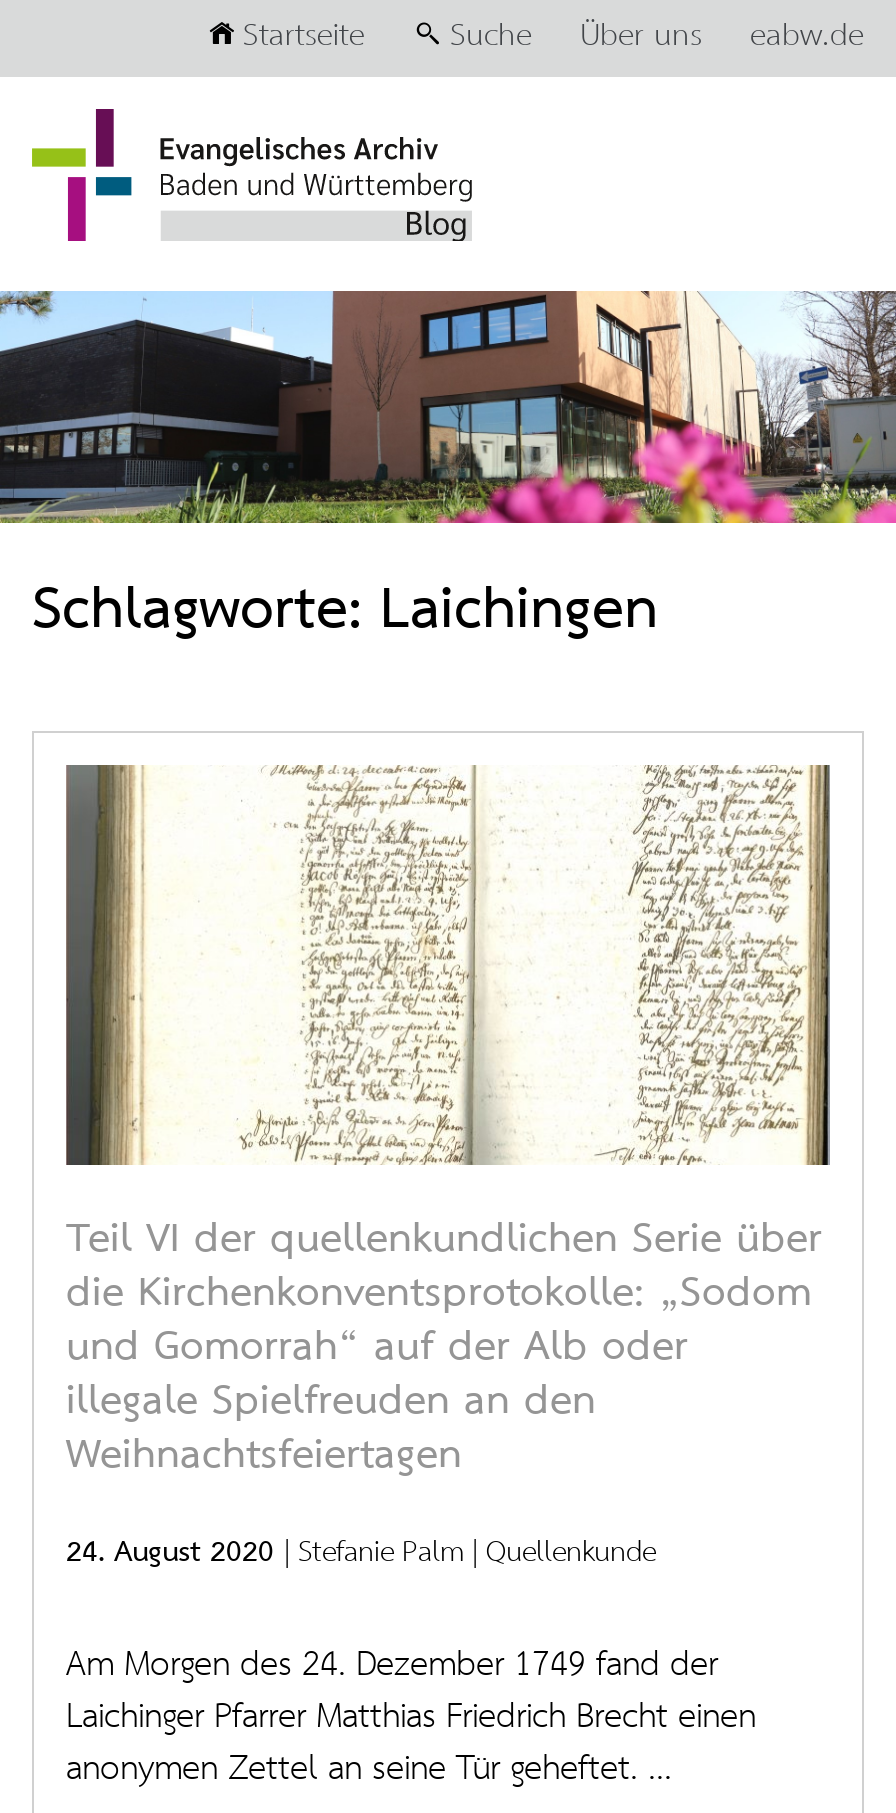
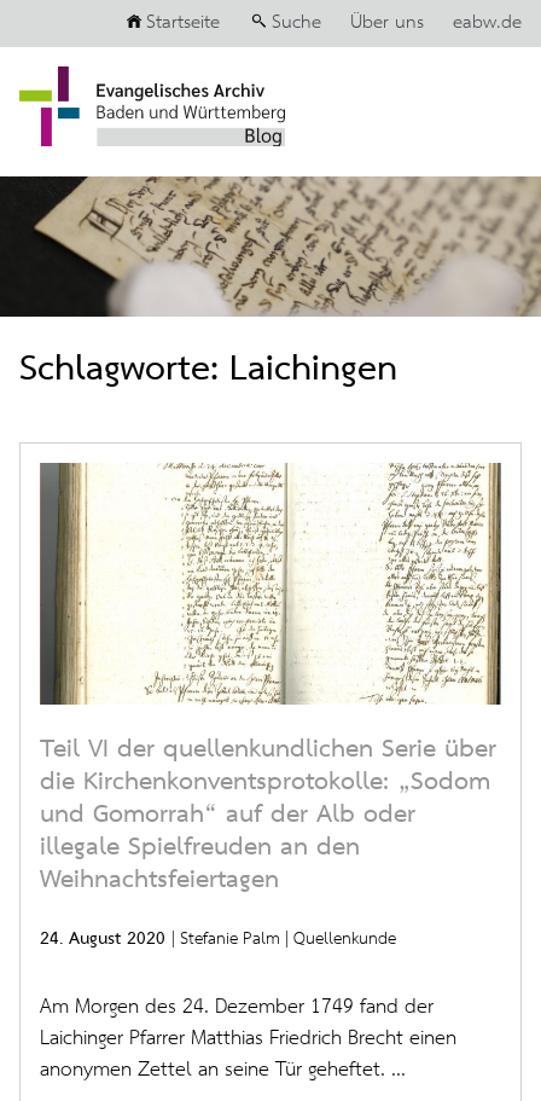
[6,289,890,525] [image] -> [4,175,537,318] [image]

